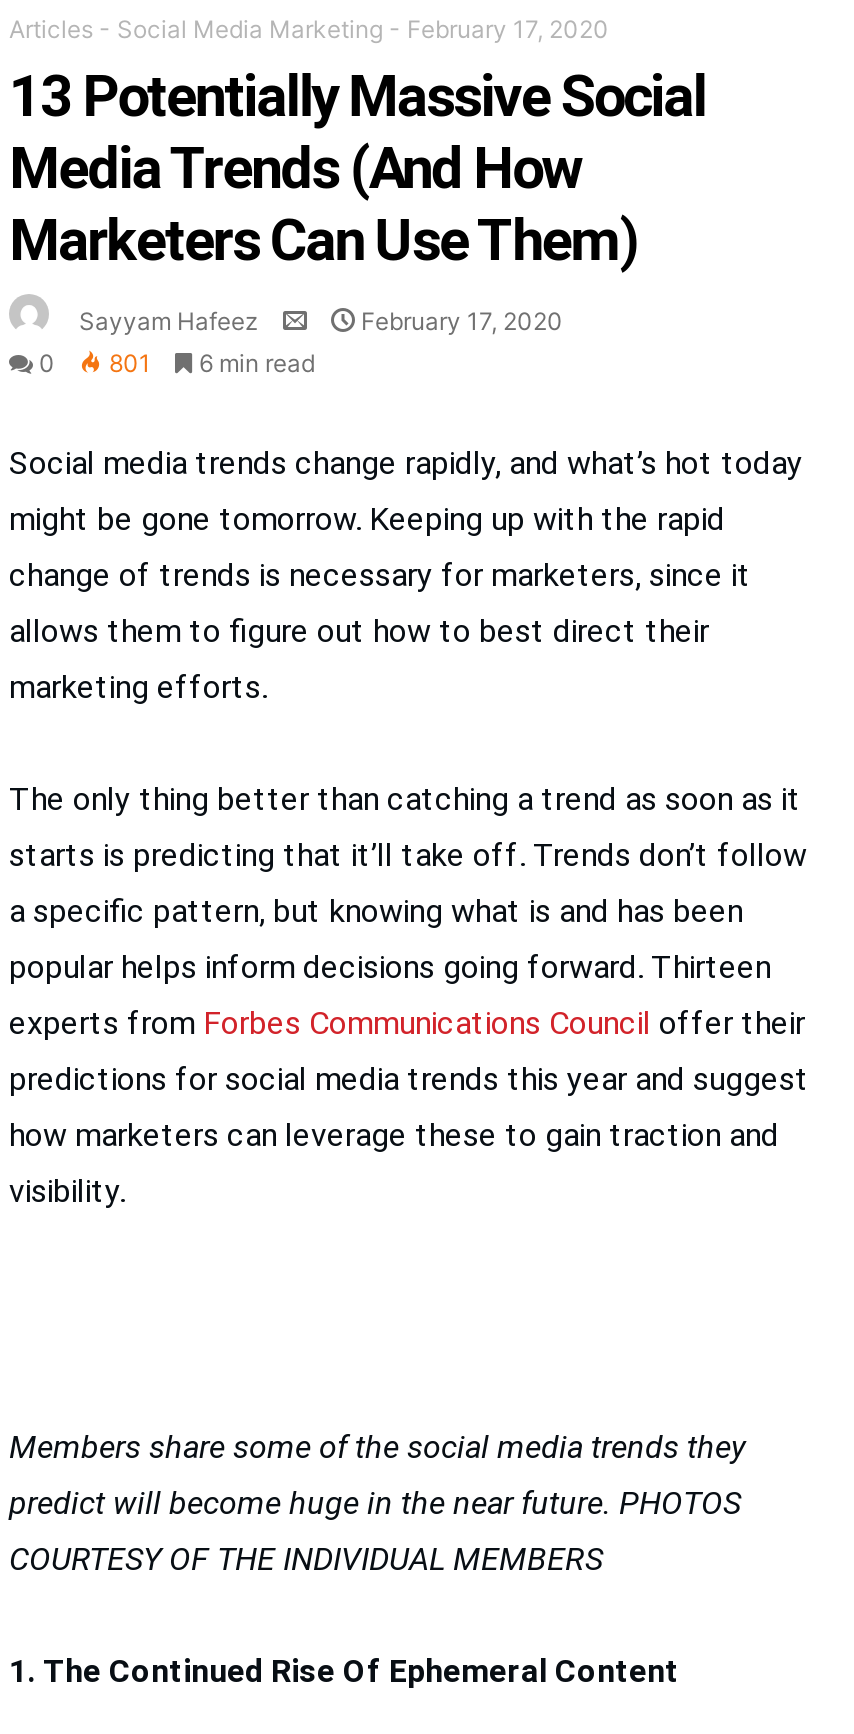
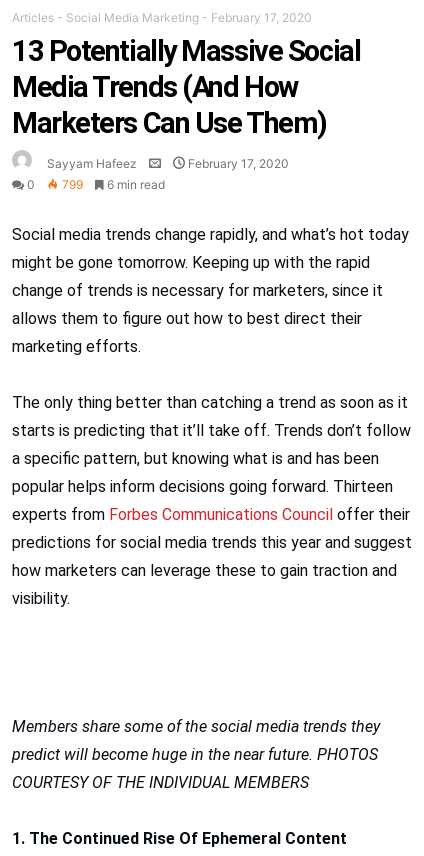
[33,348,315,378] 0 801 6 min read -> [24,177,165,192] 0 799 6 min read

